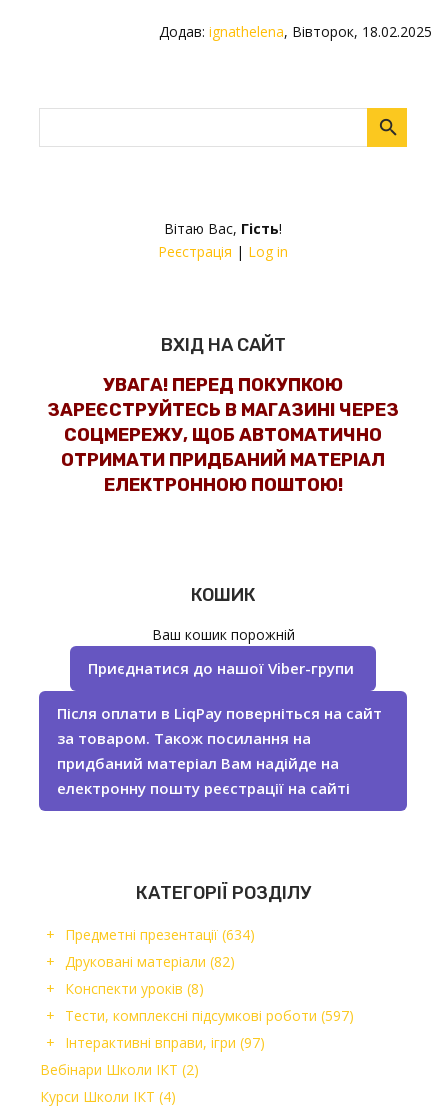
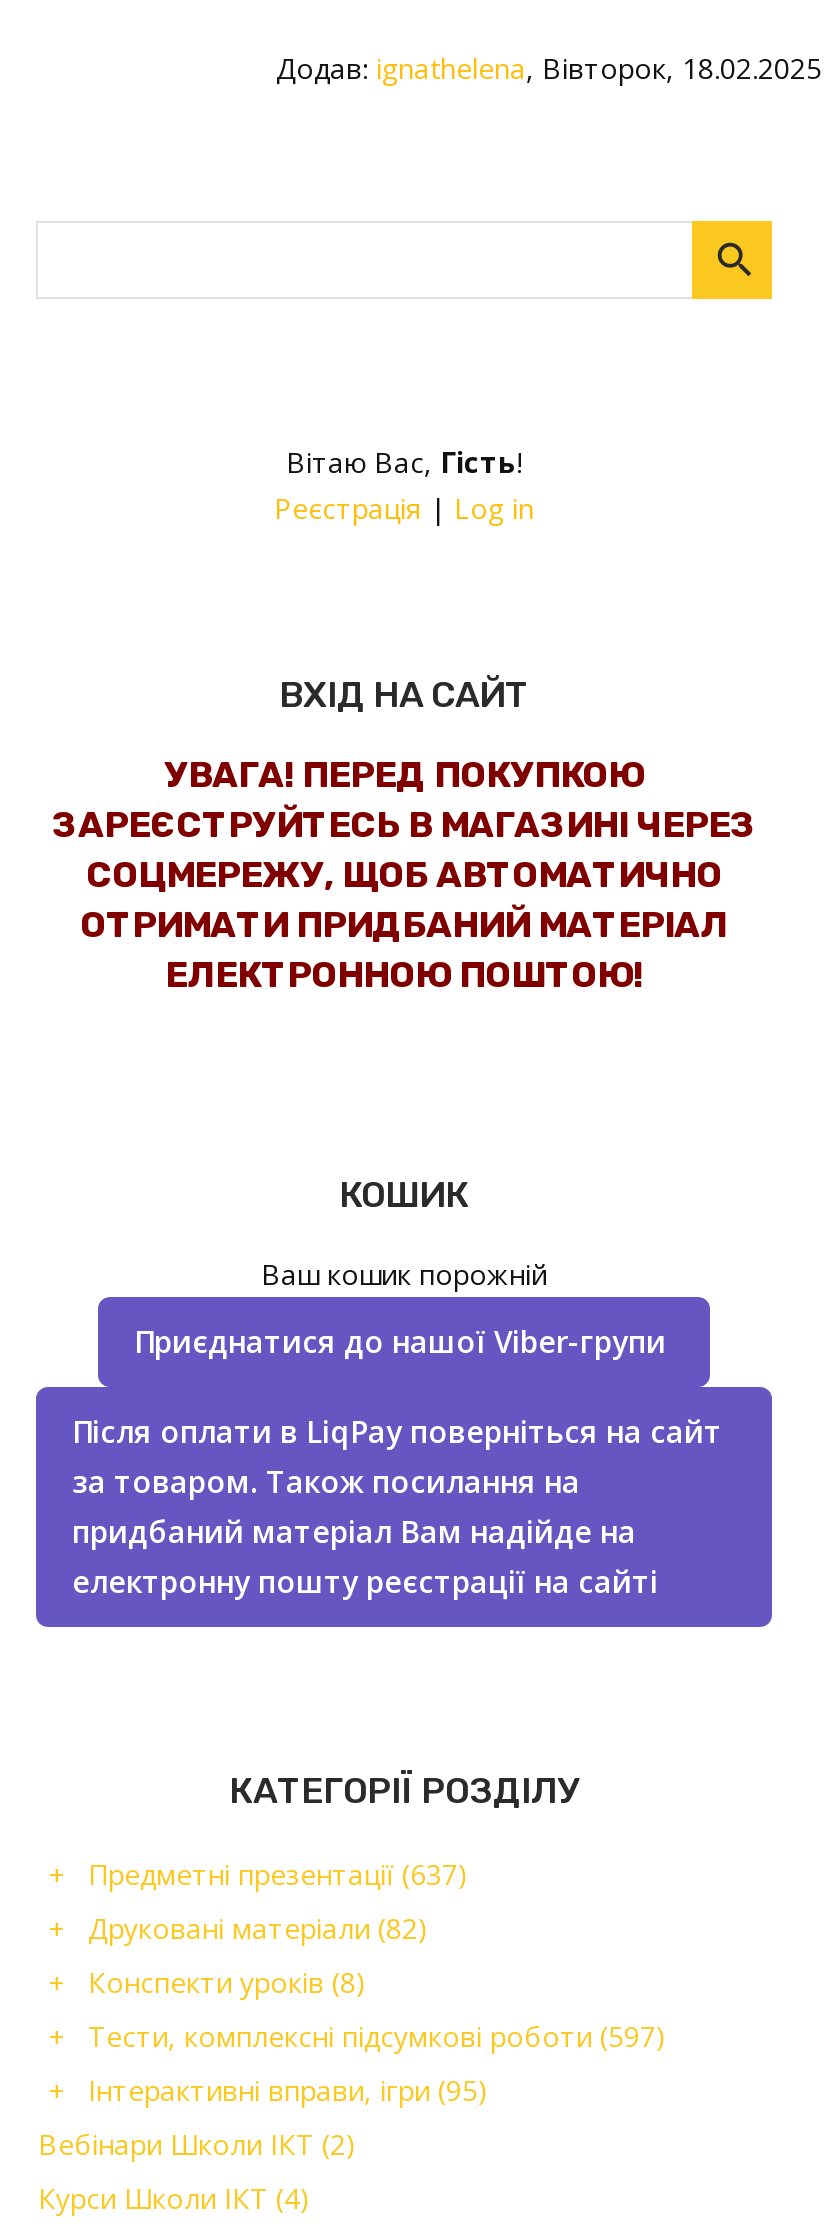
[65,925,255,944] Предметні презентації (634) -> [88,1856,468,1894] Предметні презентації (637)
[65,1033,265,1052] Інтерактивні вправи, ігри (97) -> [88,2072,488,2110] Інтерактивні вправи, ігри (95)

